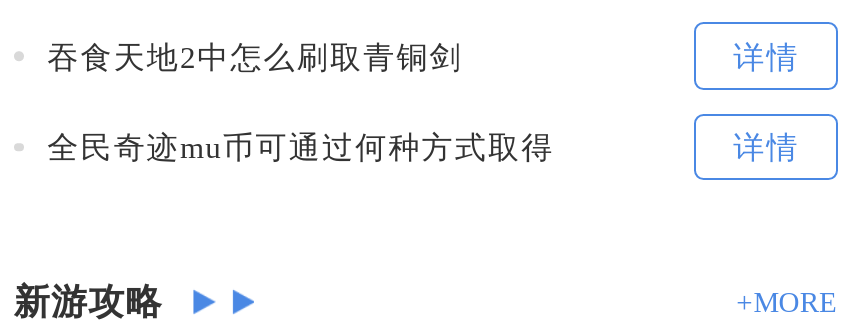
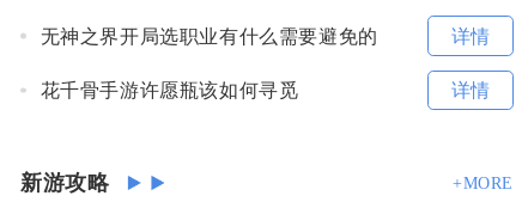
[47,39,463,73] 吞食天地2中怎么刷取青铜剑 -> [40,26,378,46] 无神之界开局选职业有什么需要避免的
[47,130,554,164] 全民奇迹mu币可通过何种方式取得 -> [40,80,299,100] 花千骨手游许愿瓶该如何寻觅

